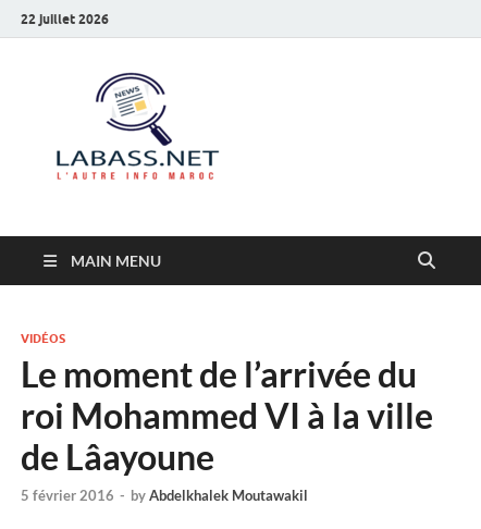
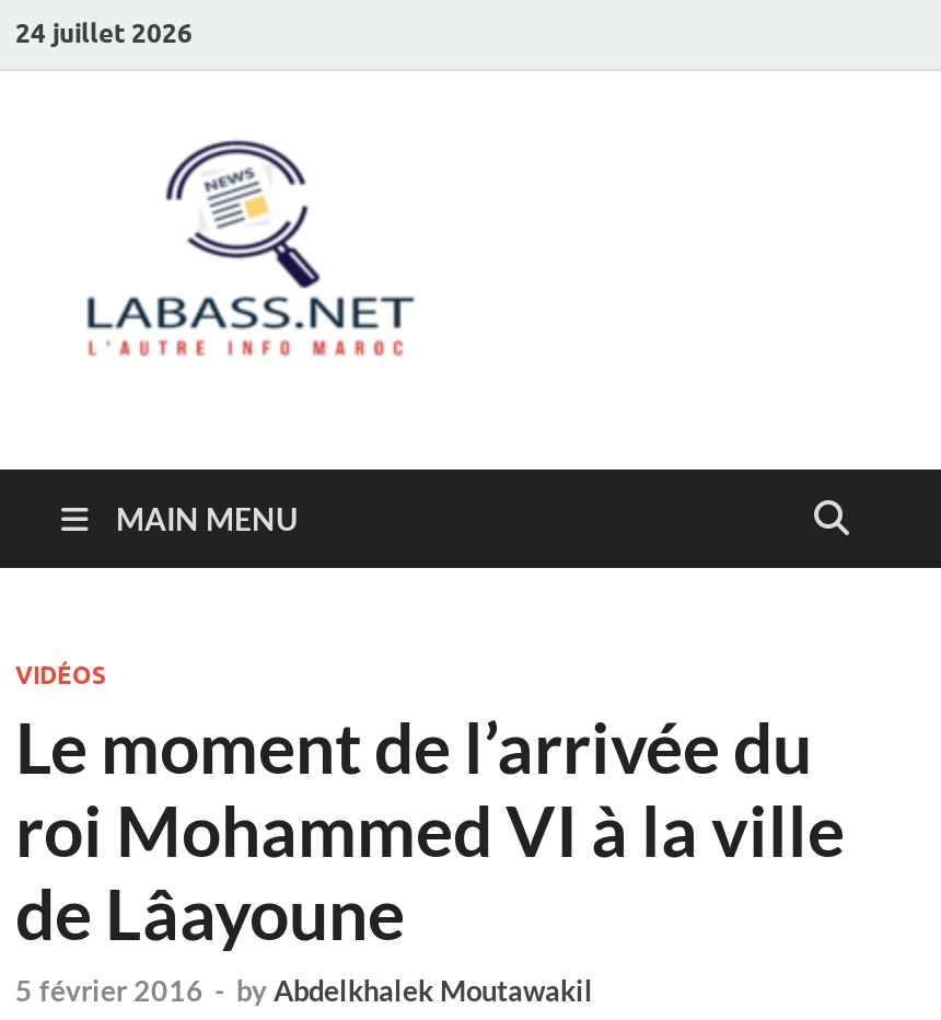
[21,10,109,27] 22 juillet 2026 -> [15,15,193,48] 24 juillet 2026

